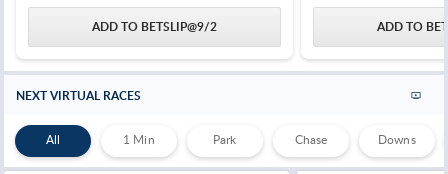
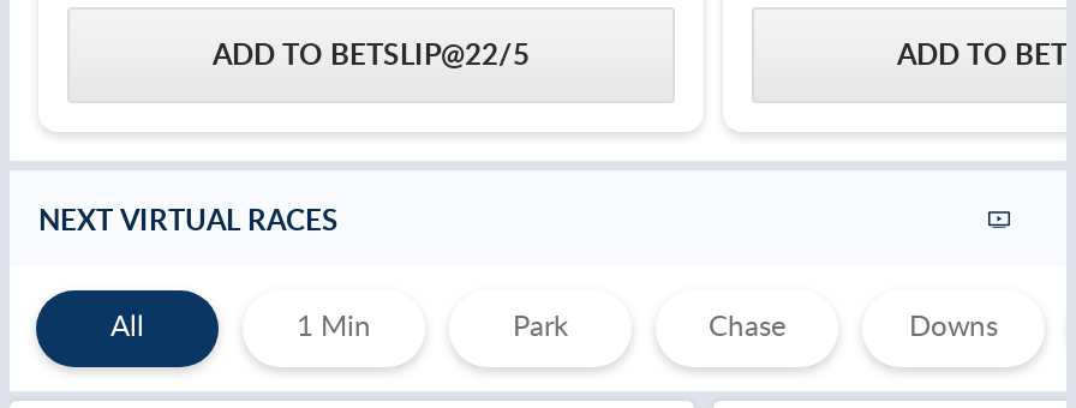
[92,18,217,35] ADD TO BETSLIP@9/2 -> [213,34,530,75] ADD TO BETSLIP@22/5

